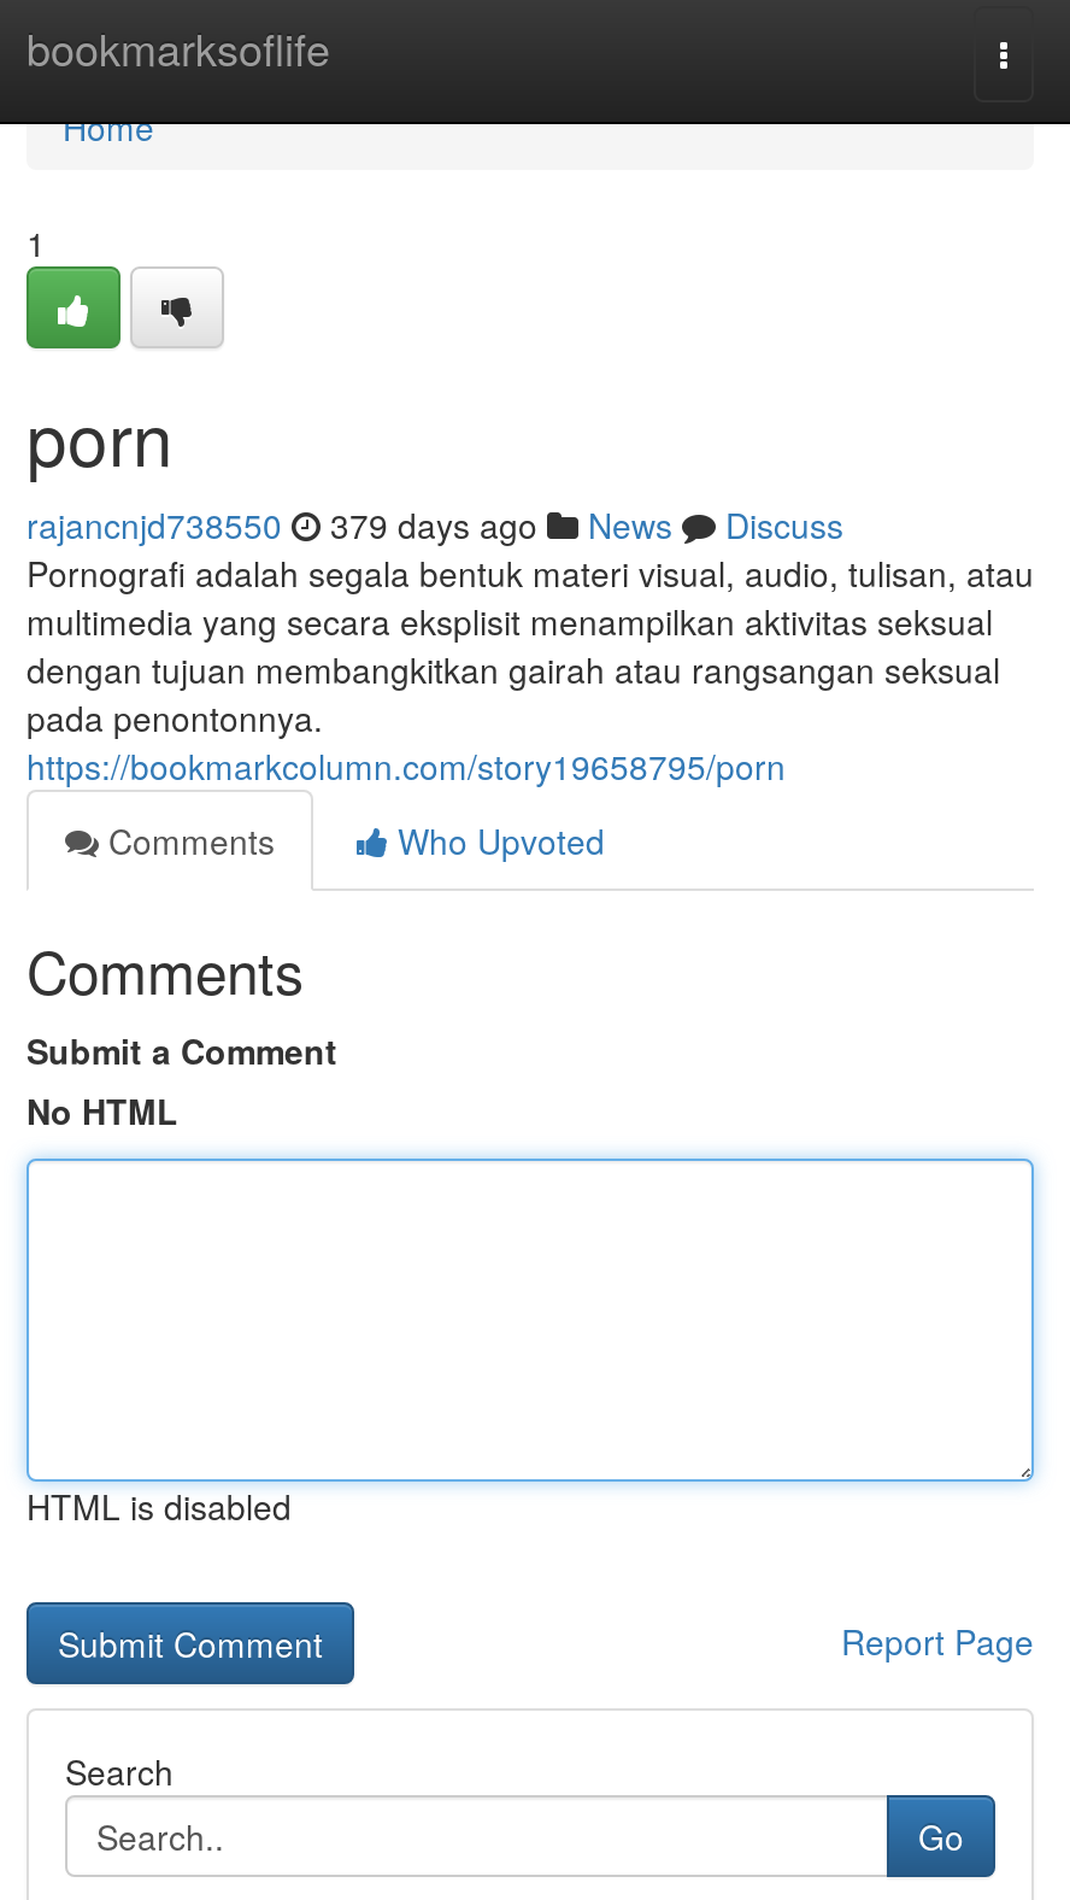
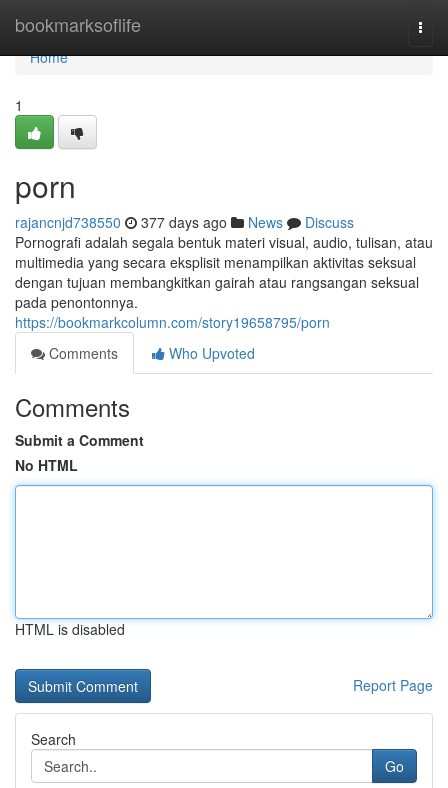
[27,500,843,549] rajancnjd738550 379 days ago News Discuss -> [15,212,354,232] rajancnjd738550 377 days ago News Discuss

